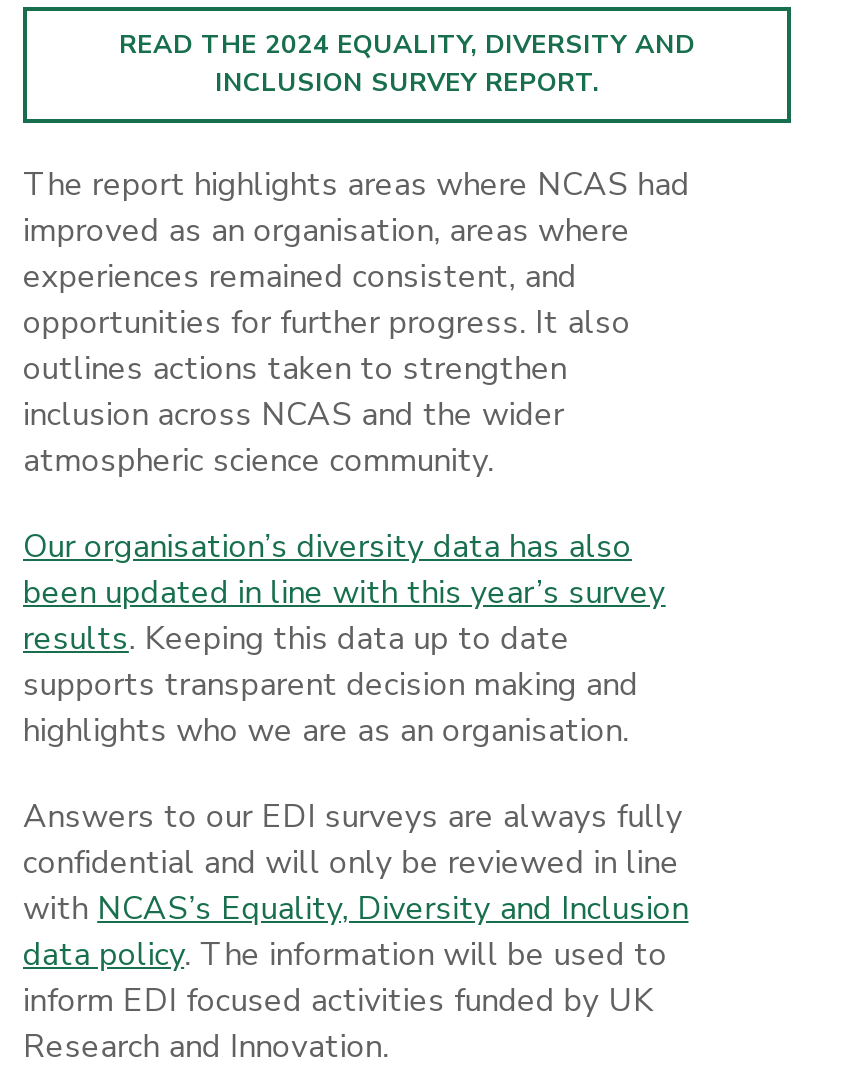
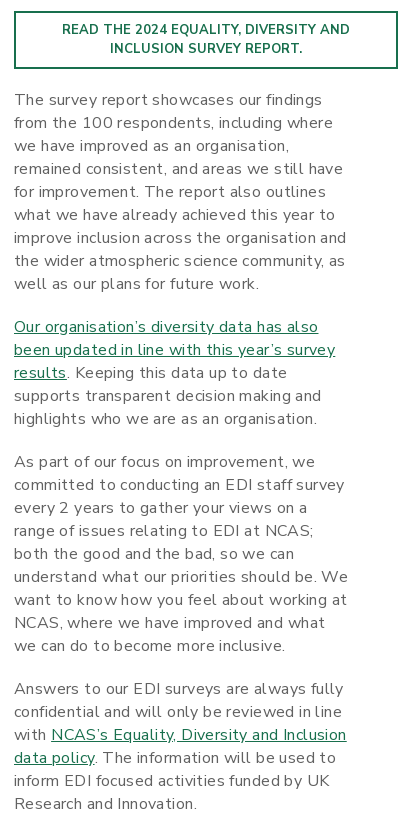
[23,163,690,483] The report highlights areas where NCAS had | improved as an organisation, areas where | experiences remained consistent, and | opportunities for further progress. It also | outlines actions taken to strengthen | inclusion across NCAS and the wider | atmospheric science community. -> [14,89,347,295] The survey report showcases our findings | from the 100 respondents, including where | we have improved as an organisation, | remained consistent, and areas we still have | for improvement. The report also outlines | what we have already achieved this year to | improve inclusion across the organisation and | the wider atmospheric science community, as | well as our plans for future work.
none -> [14,451,348,657] As part of our focus on improvement, we | committed to conducting an EDI staff survey | every 2 years to gather your views on a | range of issues relating to EDI at NCAS; | both the good and the bad, so we can | understand what our priorities should be. We | want to know how you feel about working at | NCAS, where we have improved and what | we can do to become more inclusive.

